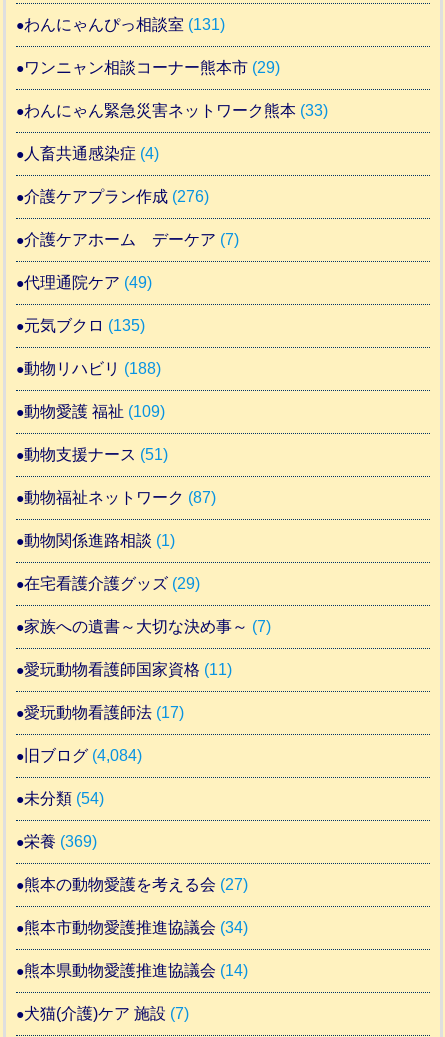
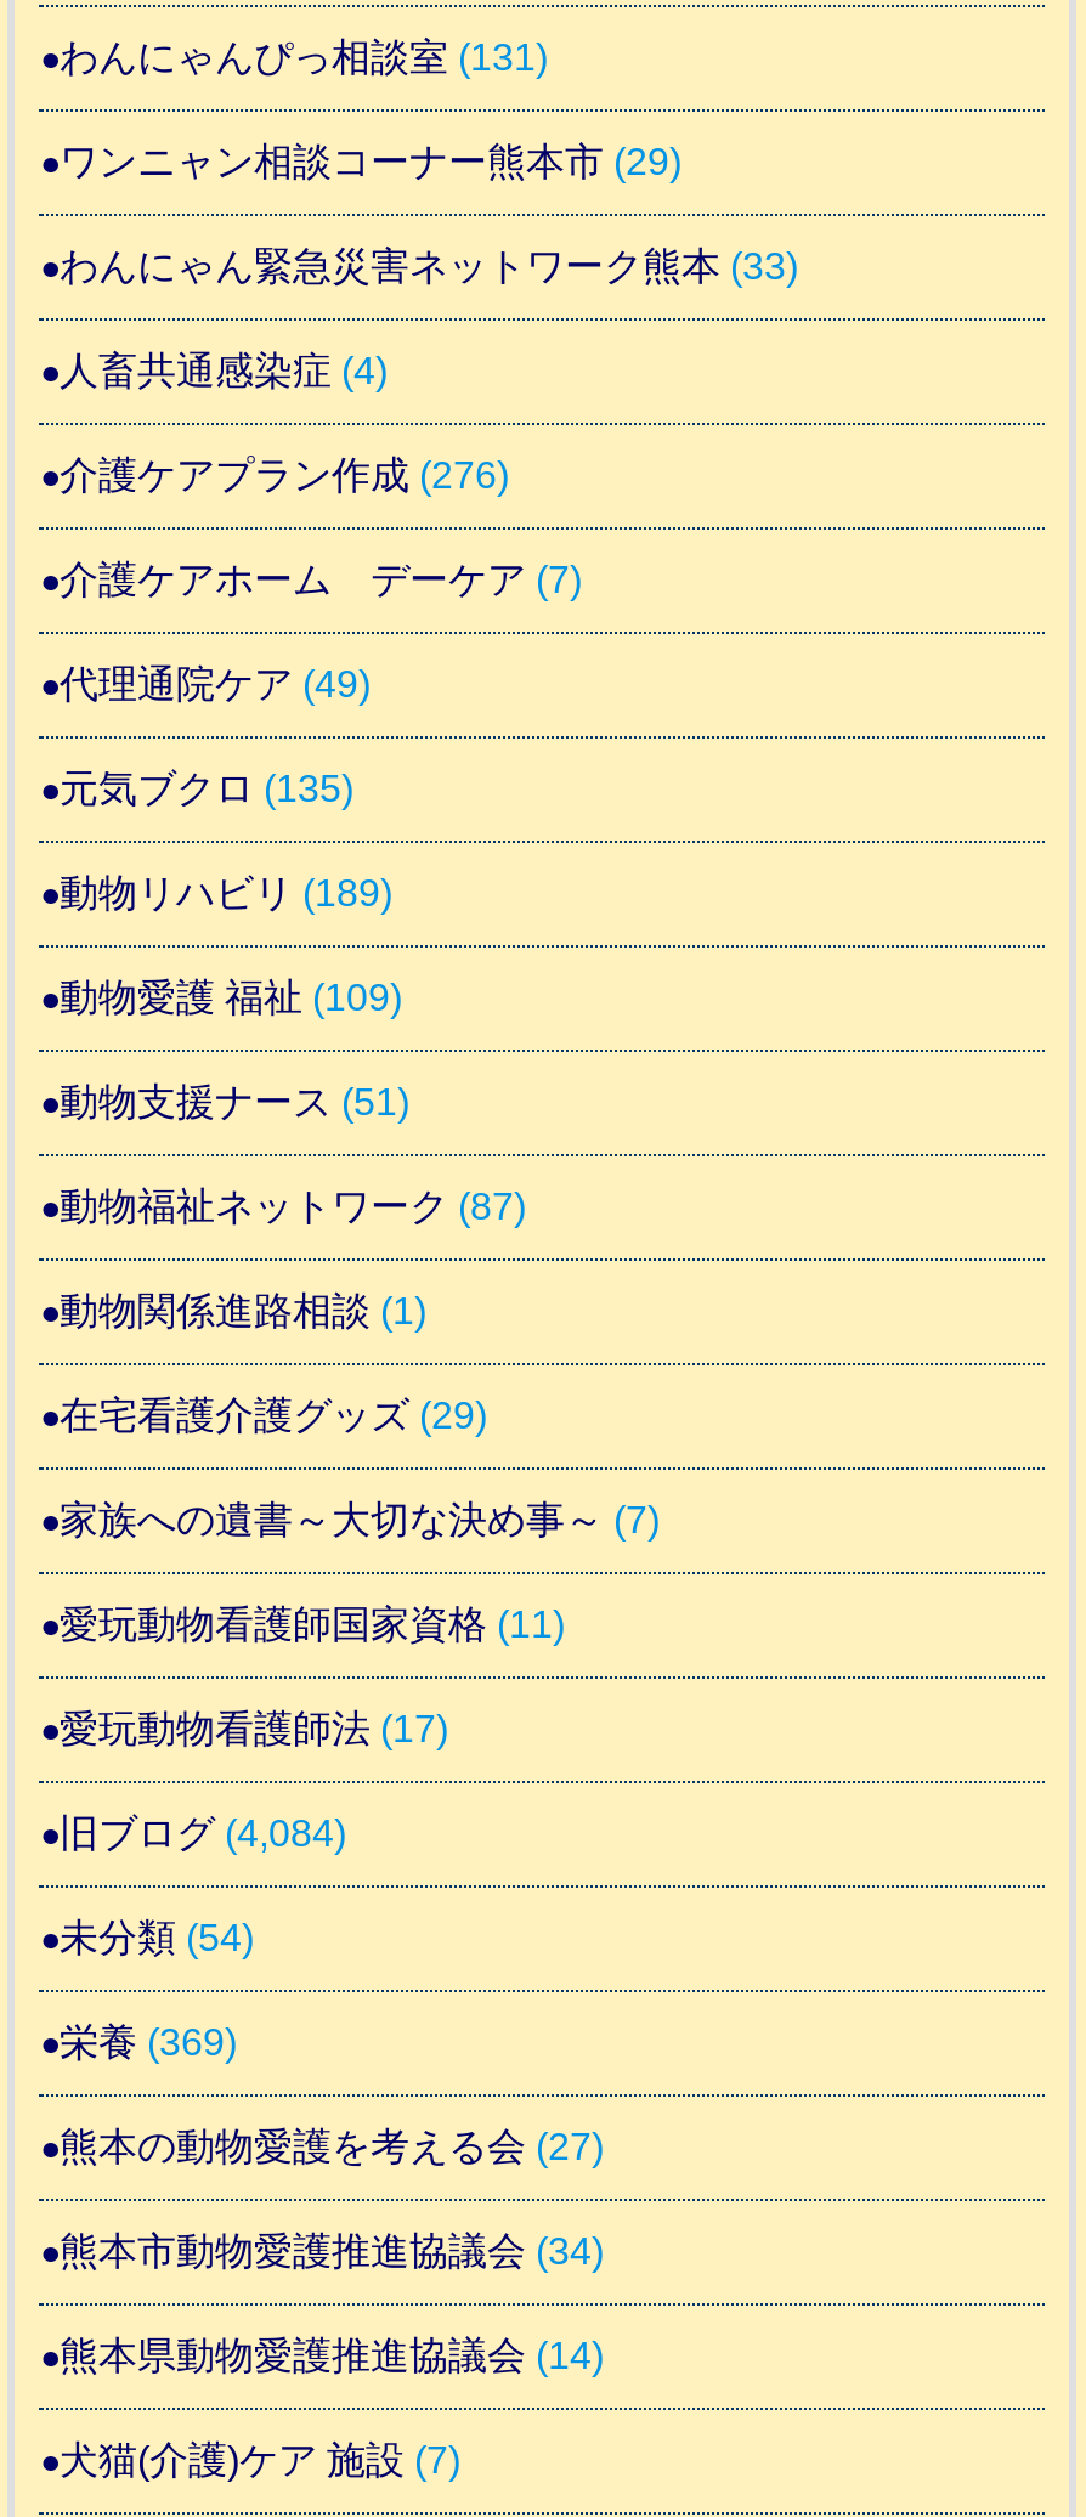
[24,360,161,377] 動物リハビリ(188) -> [60,872,392,913] 動物リハビリ(189)

